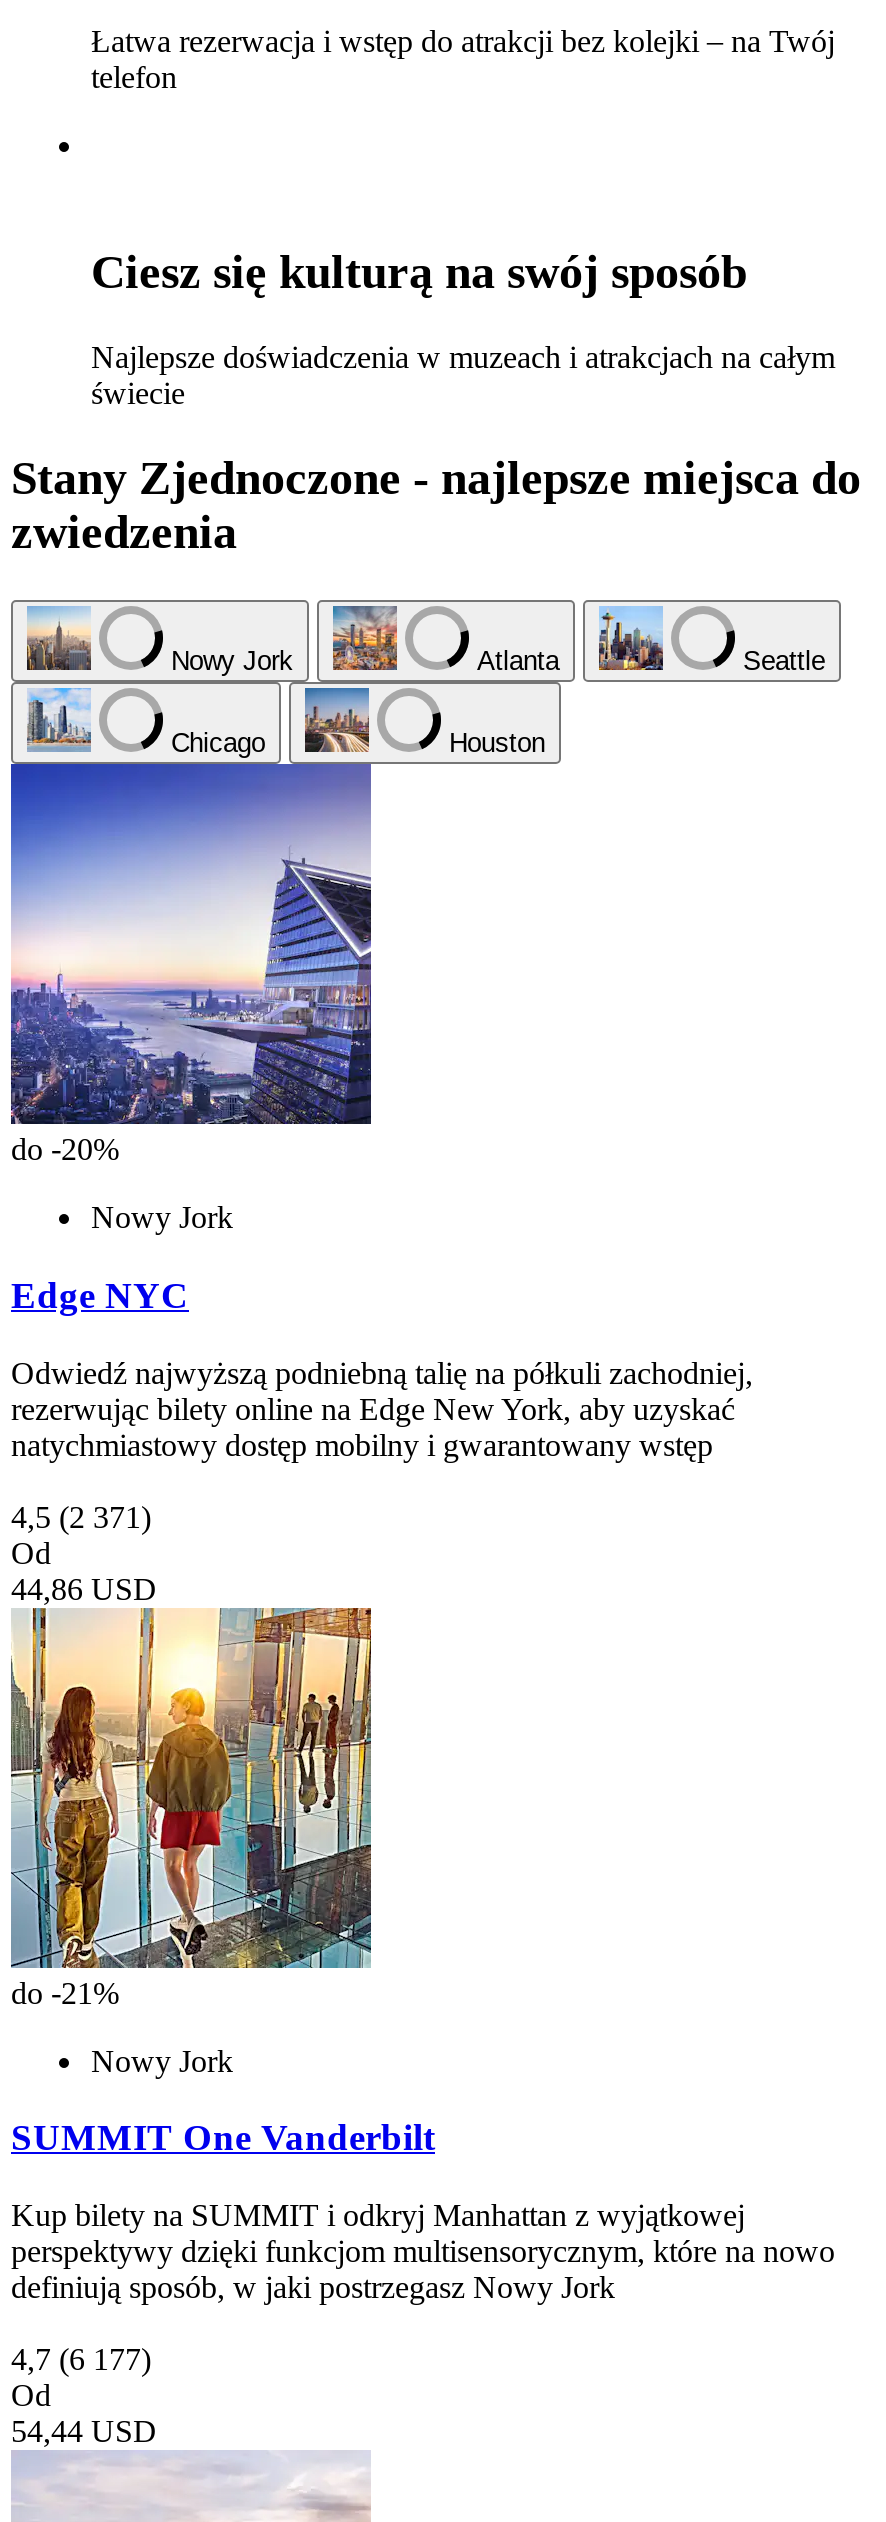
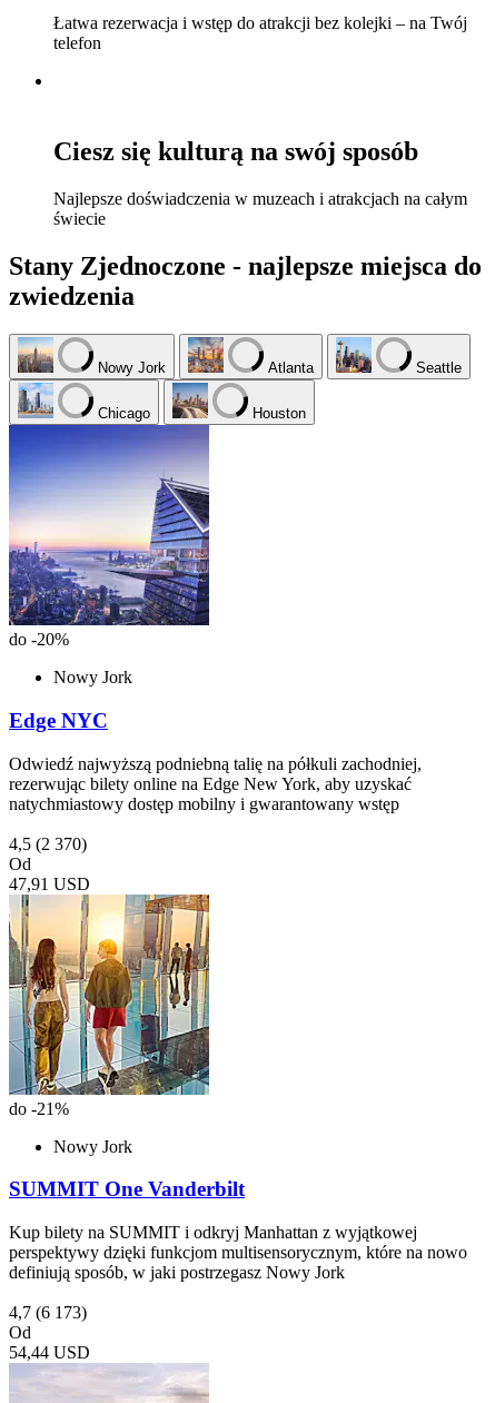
[11,1499,151,1533] 4,5 (2 371) -> [9,834,87,853] 4,5 (2 370)
[11,1571,157,1605] 44,86 USD -> [9,874,90,893] 47,91 USD
[11,2342,151,2376] 4,7 (6 177) -> [9,1303,87,1322] 4,7 (6 173)

